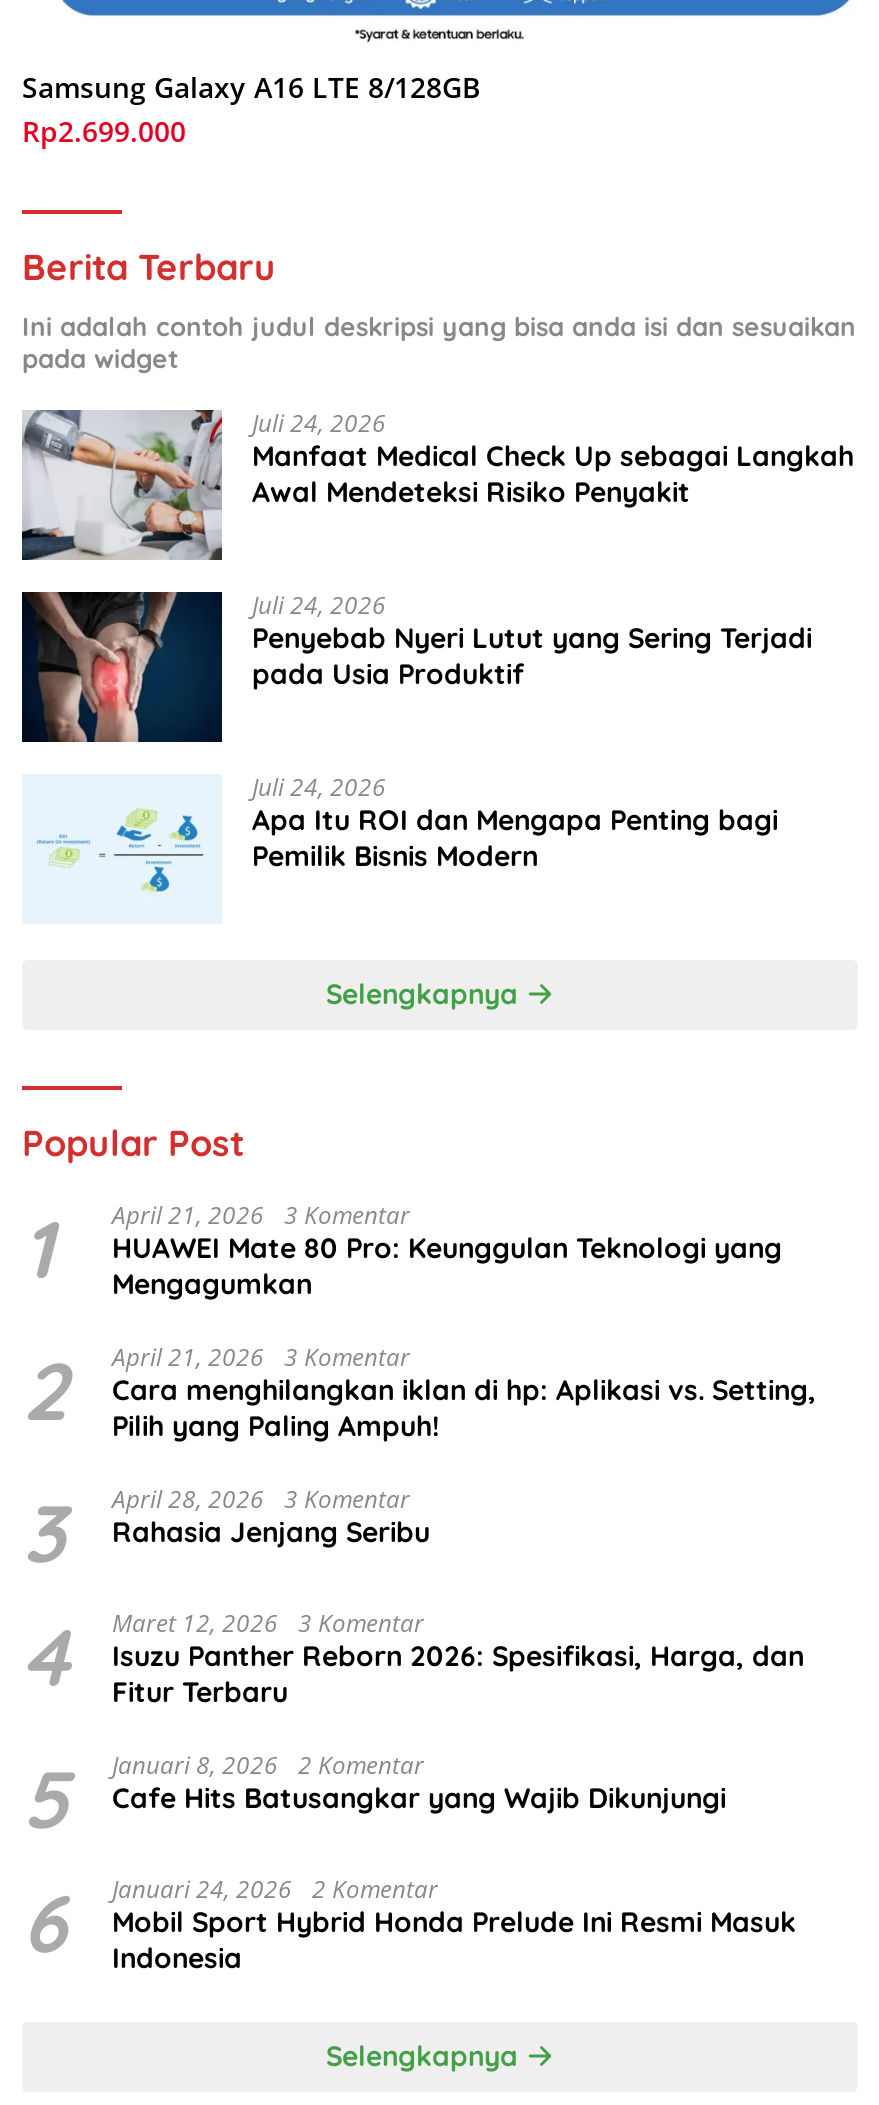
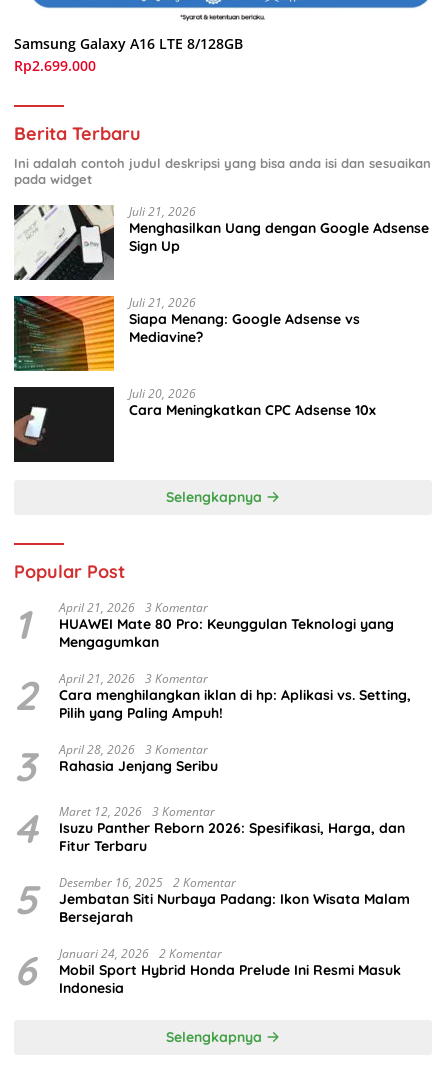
[20,406,854,560] [image] | Juli 24, 2026 | Manfaat Medical Check Up sebagai Langkah | Awal Mendeteksi Risiko Penyakit -> [13,203,429,281] [image] | Juli 21, 2026 | Menghasilkan Uang dengan Google Adsense | Sign Up
[20,588,812,744] [image] | Juli 24, 2026 | Penyebab Nyeri Lutut yang Sering Terjadi | pada Usia Produktif -> [13,294,360,372] [image] | Juli 21, 2026 | Siapa Menang: Google Adsense vs | Mediavine?
[22,770,778,924] [image] | Juli 24, 2026 | Apa Itu ROI dan Mengapa Penting bagi | Pemilik Bisnis Modern -> [13,385,376,463] [image] | Juli 20, 2026 | Cara Meningkatkan CPC Adsense 10x
[112,1748,726,1816] Januari 8, 2026 2 Komentar | Cafe Hits Batusangkar yang Wajib Dikunjungi -> [59,874,410,926] Desember 16, 2025 2 Komentar | Jembatan Siti Nurbaya Padang: Ikon Wisata Malam | Bersejarah

